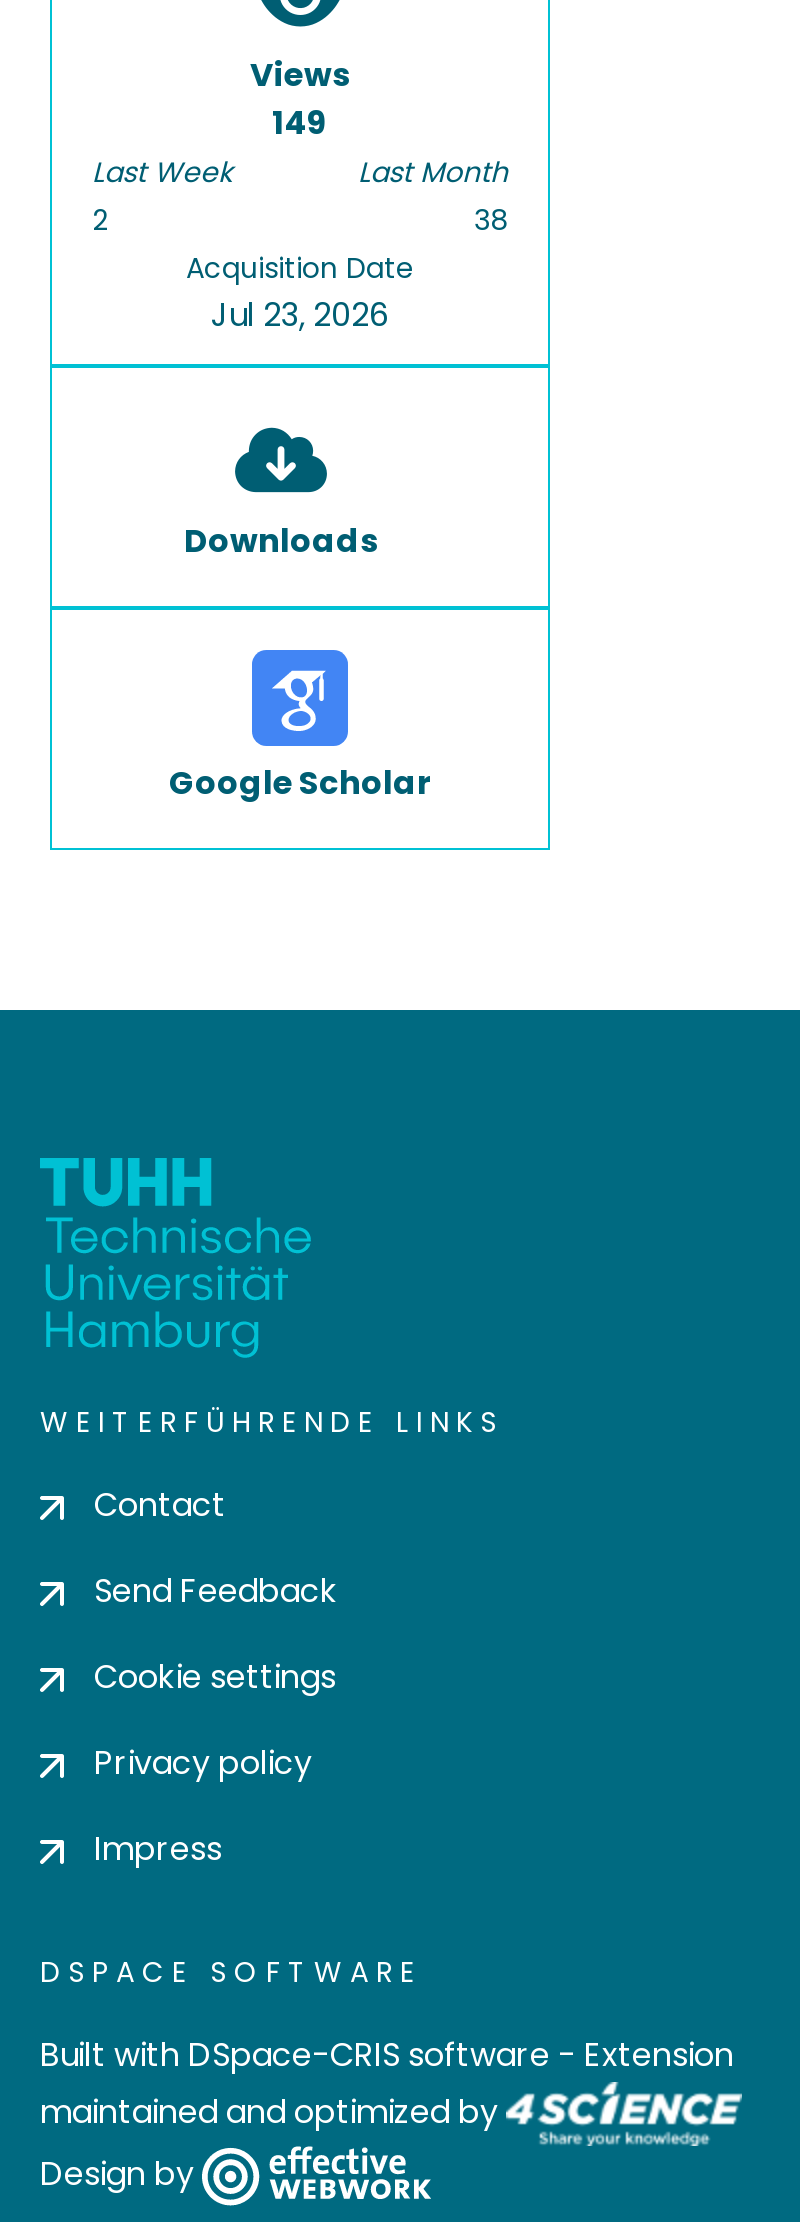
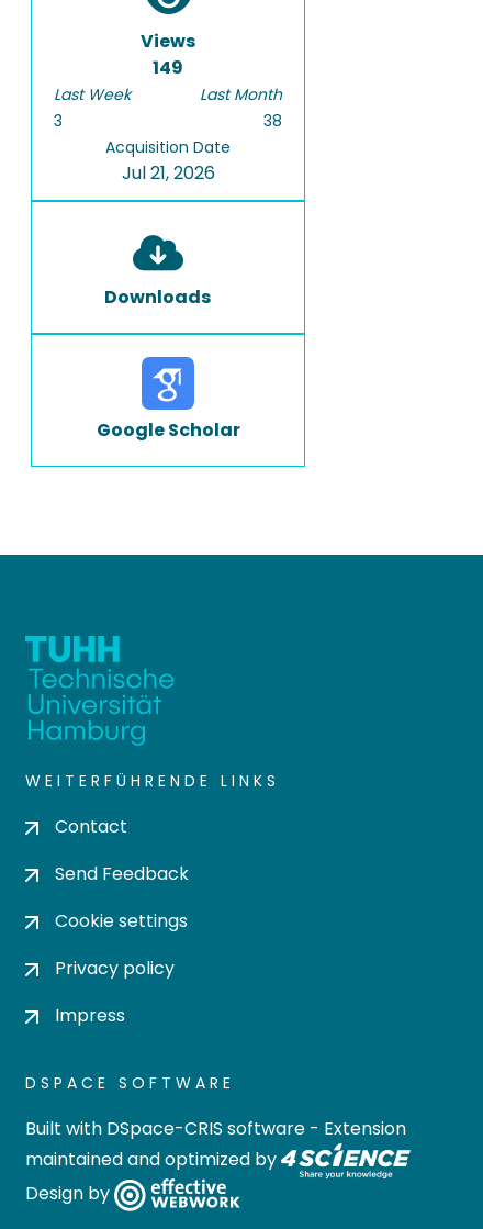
[92,200,108,240] 2 -> [54,110,63,132] 3
[211,292,389,338] Jul 23, 2026 -> [121,160,215,186] Jul 21, 2026

